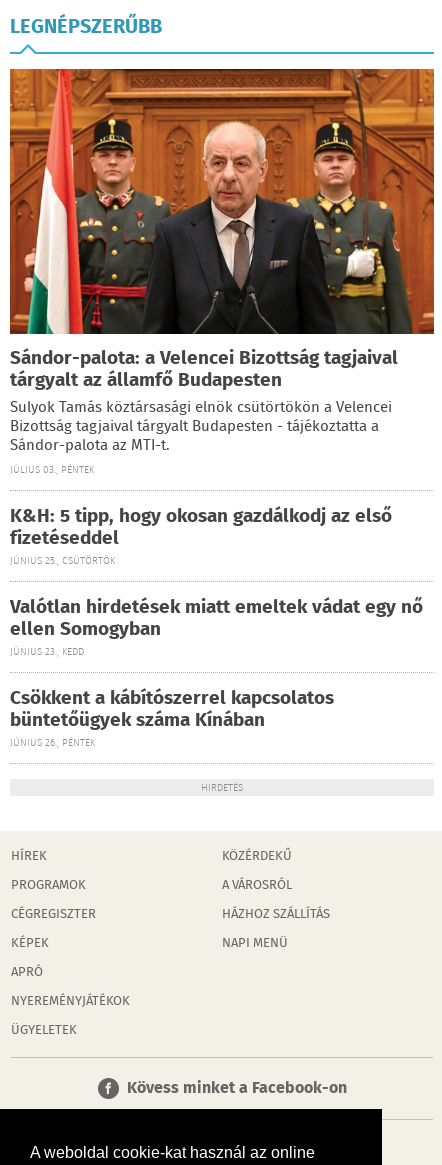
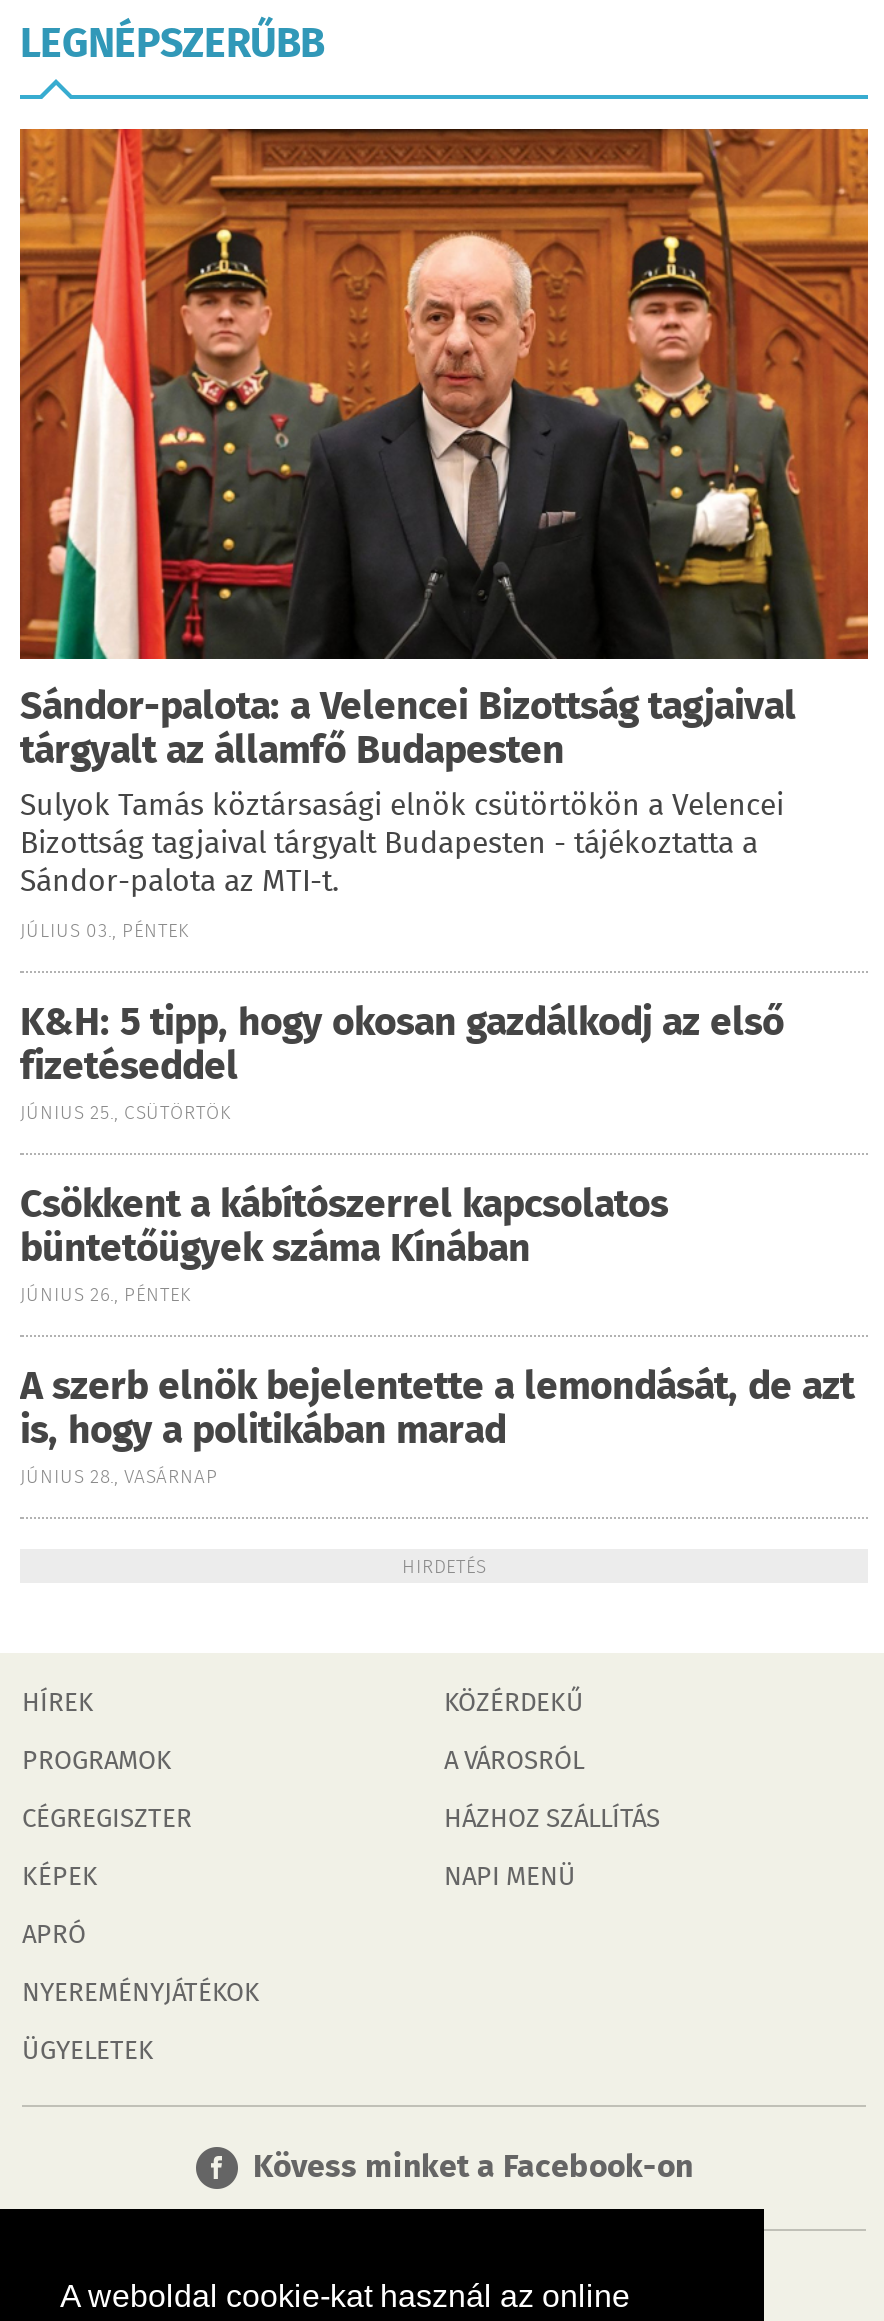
[10,593,423,660] Valótlan hirdetések miatt emeltek vádat egy nő | ellen Somogyban | JÚNIUS 23., KEDD -> none
moved [10,684,334,751] -> [20,1177,668,1311]: Csökkent a kábítószerrel kapcsolatos | büntetőügyek száma Kínában | JÚNIUS 26., PÉNTEK
none -> [20,1359,854,1493] A szerb elnök bejelentette a lemondását, de azt | is, hogy a politikában marad | JÚNIUS 28., VASÁRNAP

